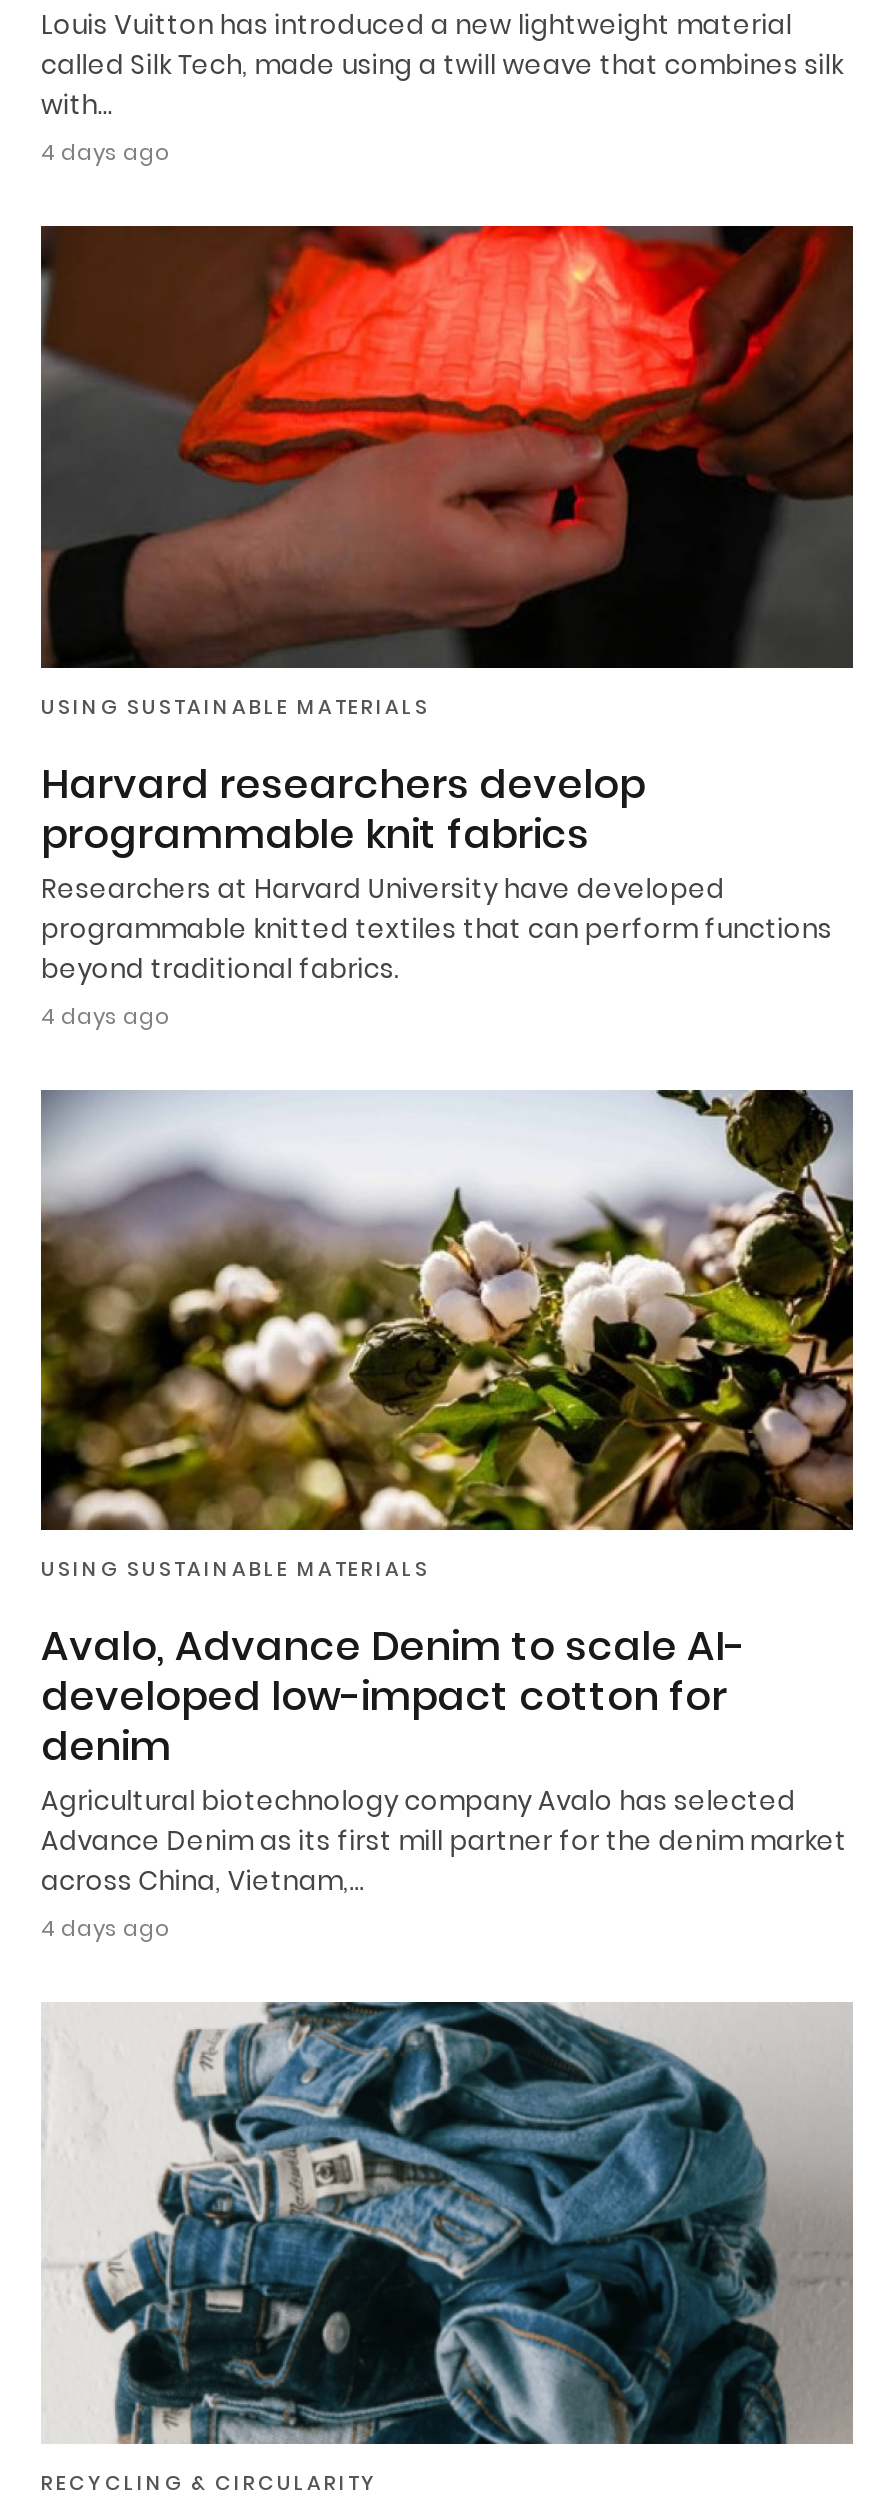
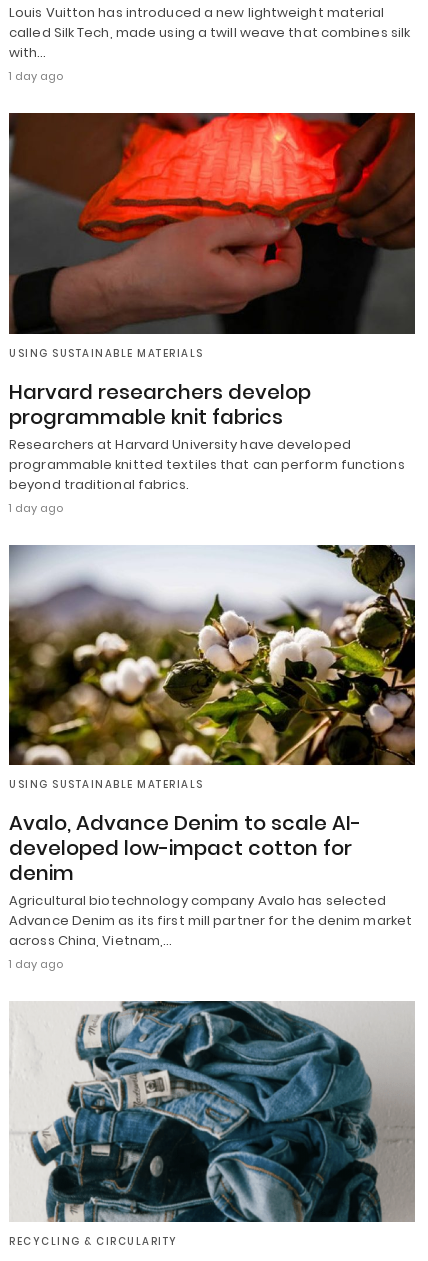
[41,136,169,168] 4 days ago -> [9,68,63,84] 1 day ago
[41,999,169,1031] 4 days ago -> [9,500,63,516] 1 day ago
[41,1912,169,1944] 4 days ago -> [9,956,63,972] 1 day ago

